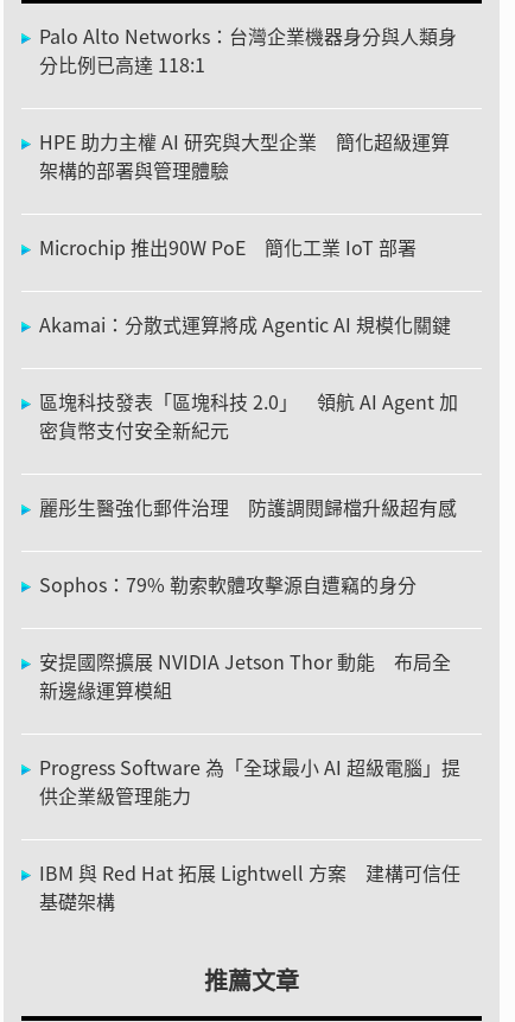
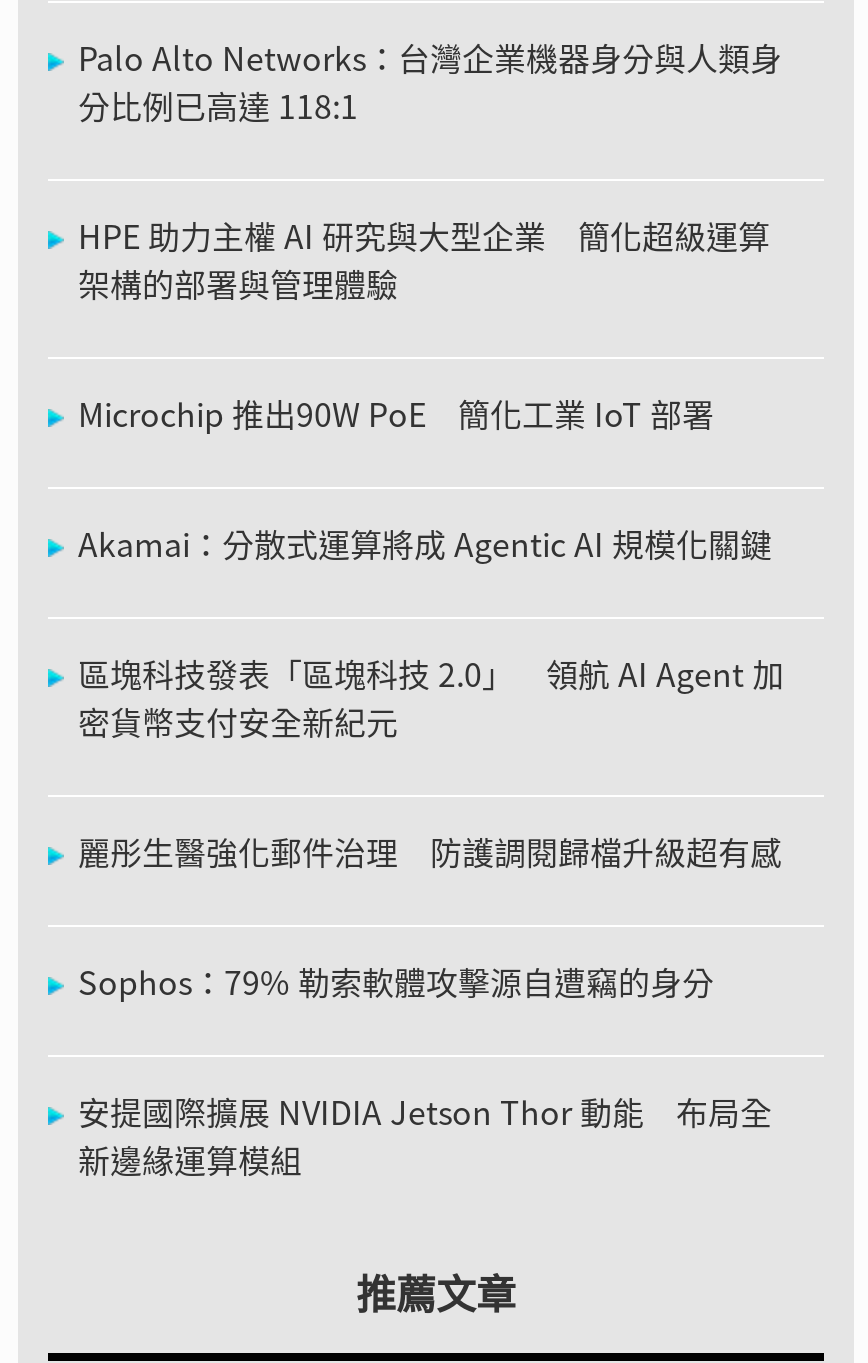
[39,752,460,915] Progress Software 為「全球最小 AI 超級電腦」提 | 供企業級管理能力 | IBM 與 Red Hat 拓展 Lightwell 方案 建構可信任 | 基礎架構 -> none

